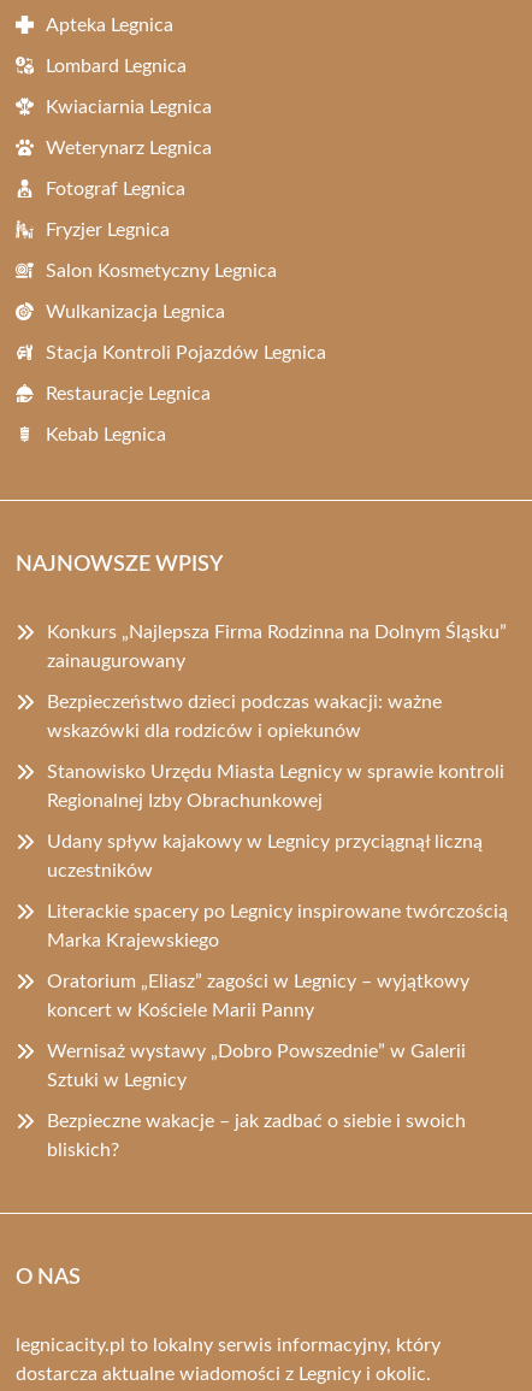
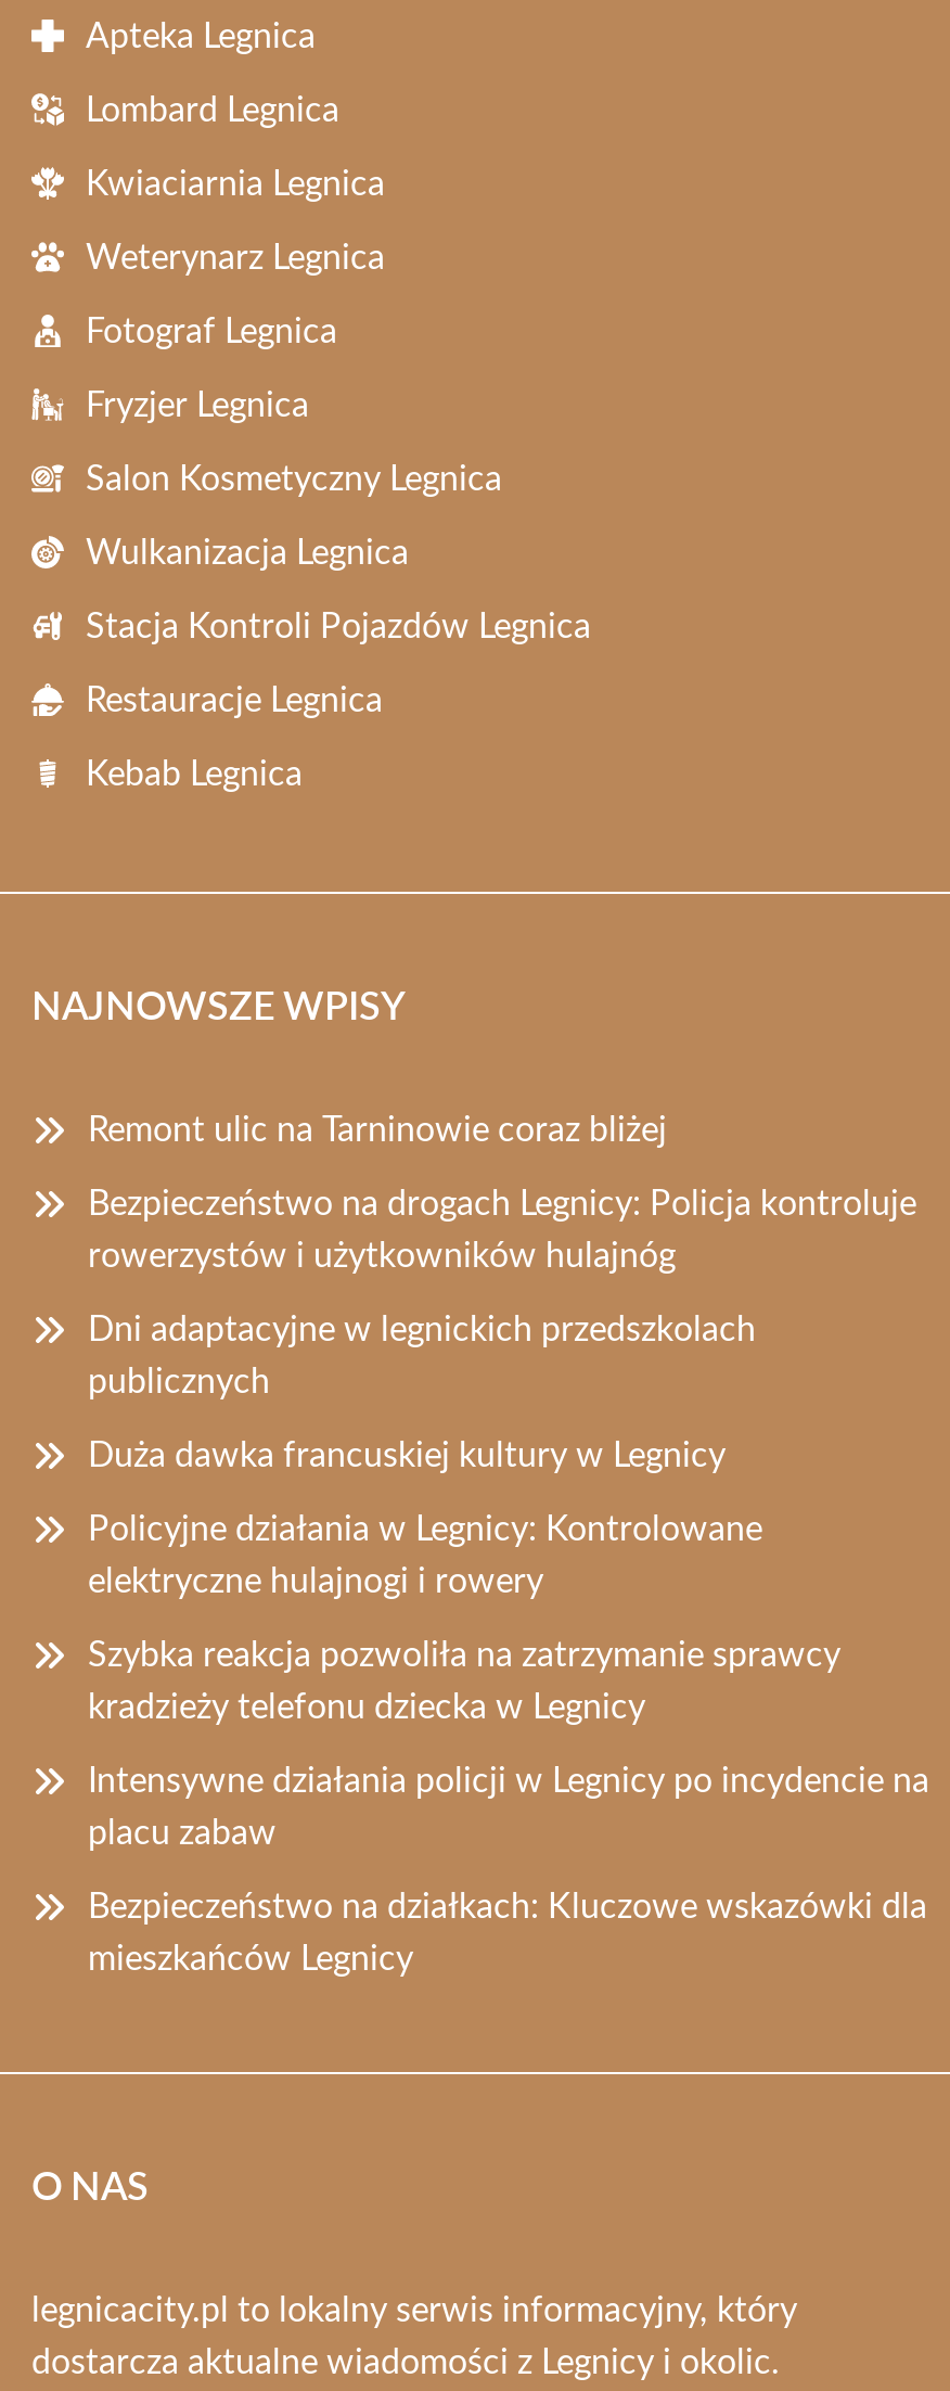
[47,623,508,1160] Konkurs „Najlepsza Firma Rodzinna na Dolnym Śląsku” | zainaugurowany | Bezpieczeństwo dzieci podczas wakacji: ważne | wskazówki dla rodziców i opiekunów | Stanowisko Urzędu Miasta Legnicy w sprawie kontroli | Regionalnej Izby Obrachunkowej | Udany spływ kajakowy w Legnicy przyciągnął liczną | uczestników | Literackie spacery po Legnicy inspirowane twórczością | Marka Krajewskiego | Oratorium „Eliasz” zagości w Legnicy – wyjątkowy | koncert w Kościele Marii Panny | Wernisaż wystawy „Dobro Powszednie” w Galerii | Sztuki w Legnicy | Bezpieczne wakacje – jak zadbać o siebie i swoich | bliskich? -> [88,1113,929,1977] Remont ulic na Tarninowie coraz bliżej | Bezpieczeństwo na drogach Legnicy: Policja kontroluje | rowerzystów i użytkowników hulajnóg | Dni adaptacyjne w legnickich przedszkolach | publicznych | Duża dawka francuskiej kultury w Legnicy | Policyjne działania w Legnicy: Kontrolowane | elektryczne hulajnogi i rowery | Szybka reakcja pozwoliła na zatrzymanie sprawcy | kradzieży telefonu dziecka w Legnicy | Intensywne działania policji w Legnicy po incydencie na | placu zabaw | Bezpieczeństwo na działkach: Kluczowe wskazówki dla | mieszkańców Legnicy

